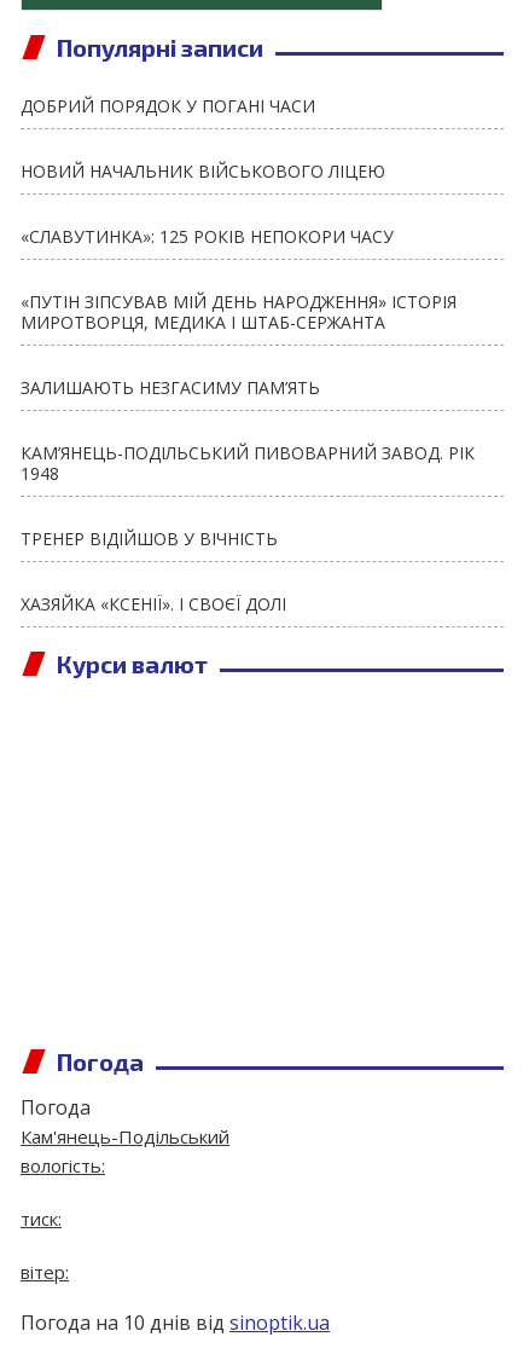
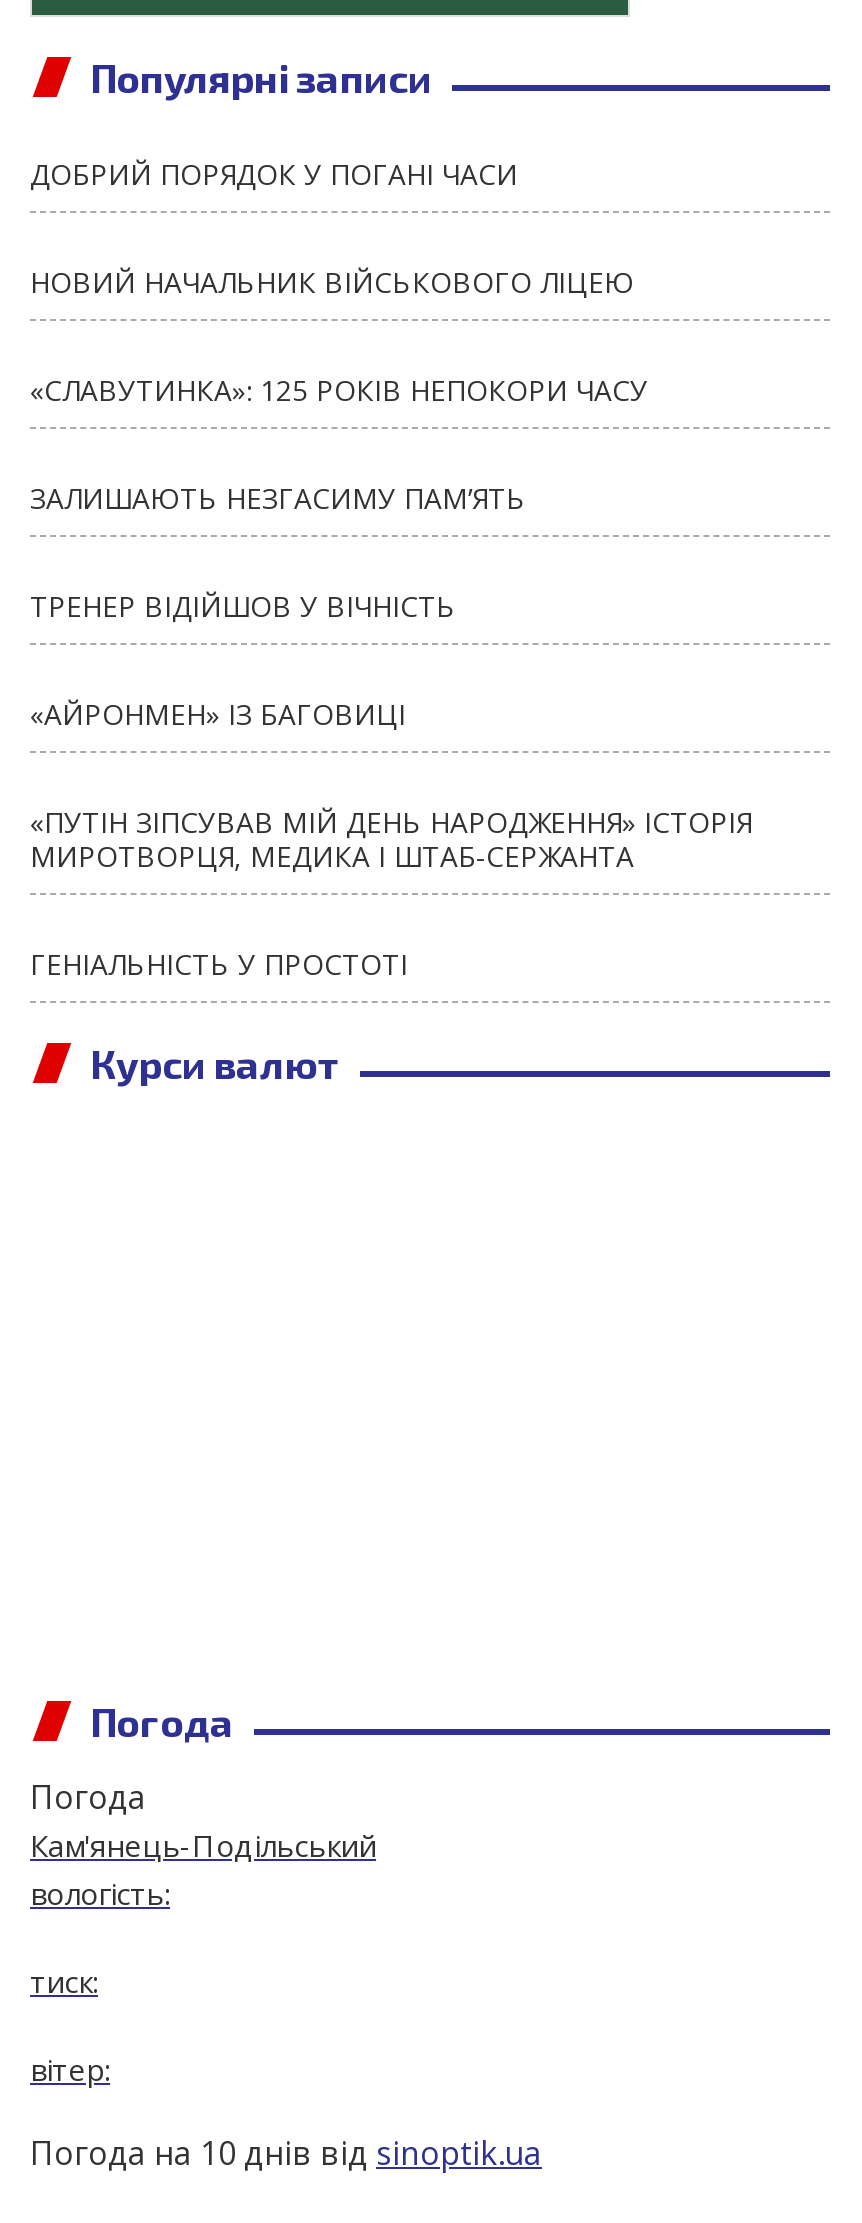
none -> [30,695,406,733] «АЙРОНМЕН» ІЗ БАГОВИЦІ
moved [21,290,457,334] -> [30,803,752,875]: «ПУТІН ЗІПСУВАВ МІЙ ДЕНЬ НАРОДЖЕННЯ» ІСТОРІЯ | МИРОТВОРЦЯ, МЕДИКА І ШТАБ-СЕРЖАНТА
moved [21,376,320,399] -> [30,479,526,517]: ЗАЛИШАЮТЬ НЕЗГАСИМУ ПАМ’ЯТЬ
[21,441,475,615] КАМ’ЯНЕЦЬ-ПОДІЛЬСЬКИЙ ПИВОВАРНИЙ ЗАВОД. РІК | 1948 | ХАЗЯЙКА «КСЕНІЇ». І СВОЄЇ ДОЛІ -> [30,945,408,983] ГЕНІАЛЬНІСТЬ У ПРОСТОТІ
moved [21,527,278,550] -> [30,587,456,625]: ТРЕНЕР ВІДІЙШОВ У ВІЧНІСТЬ

